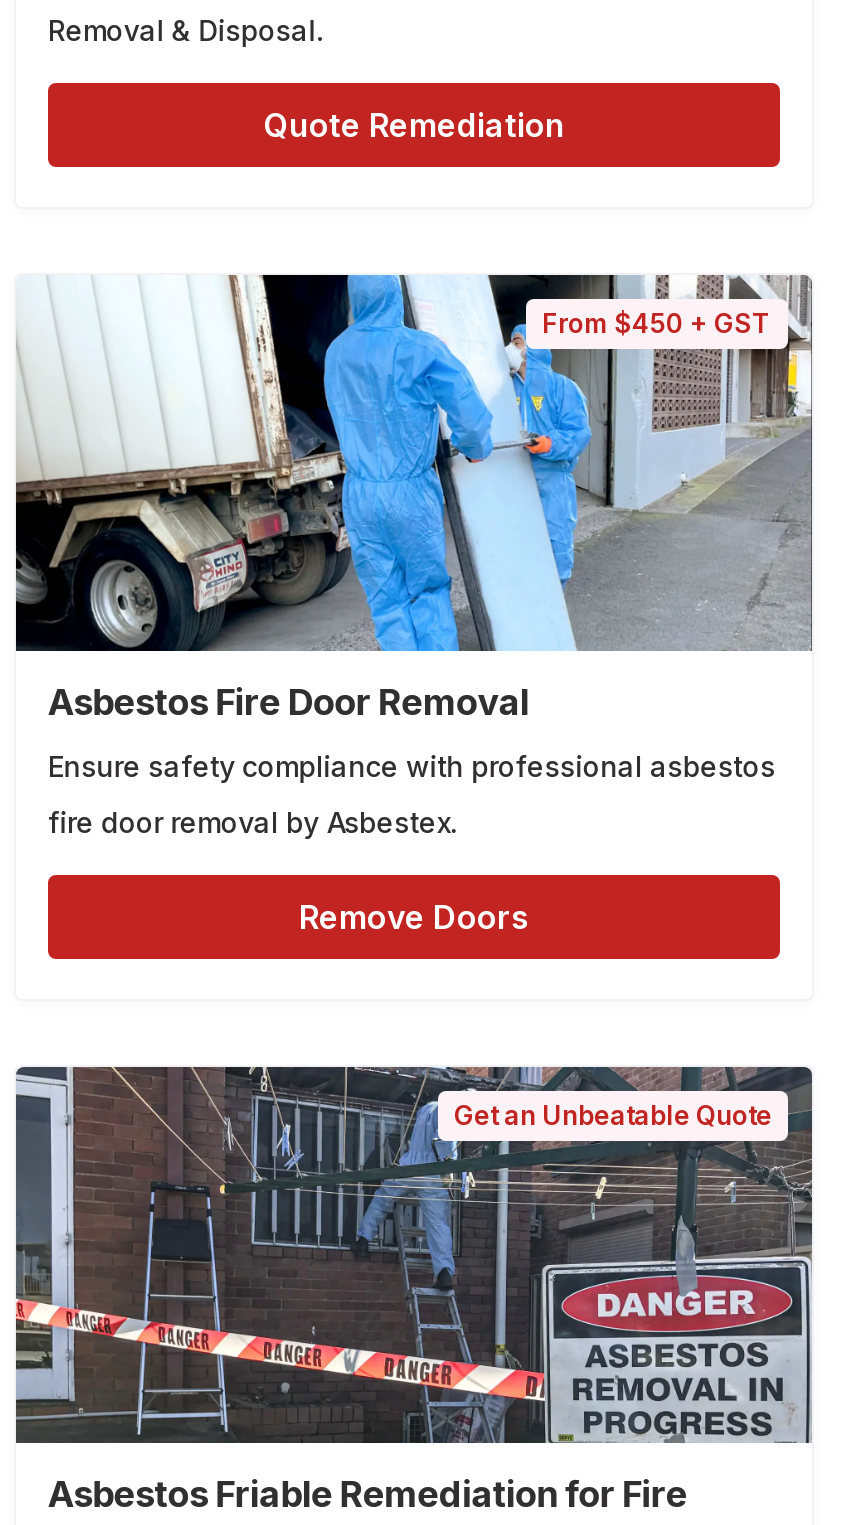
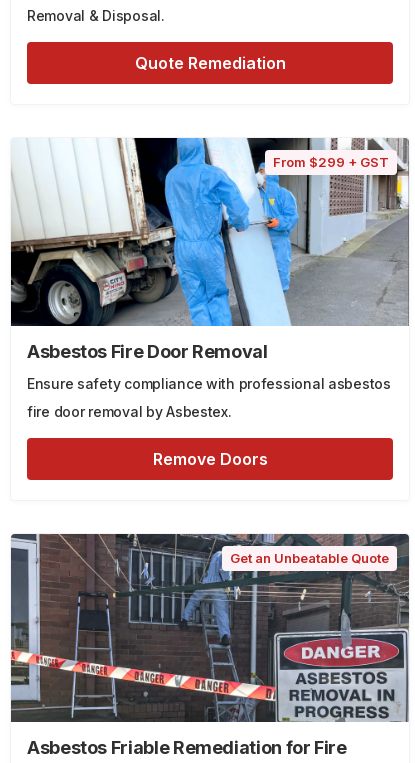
[542,307,772,339] From $450 + GST -> [273,154,389,170] From $299 + GST

